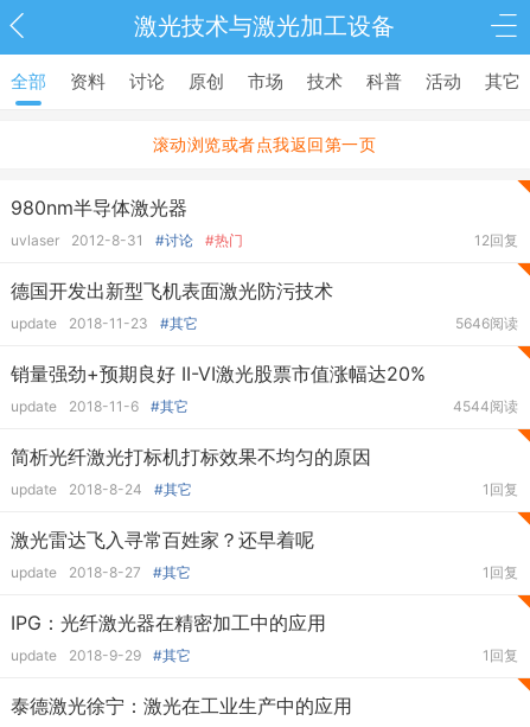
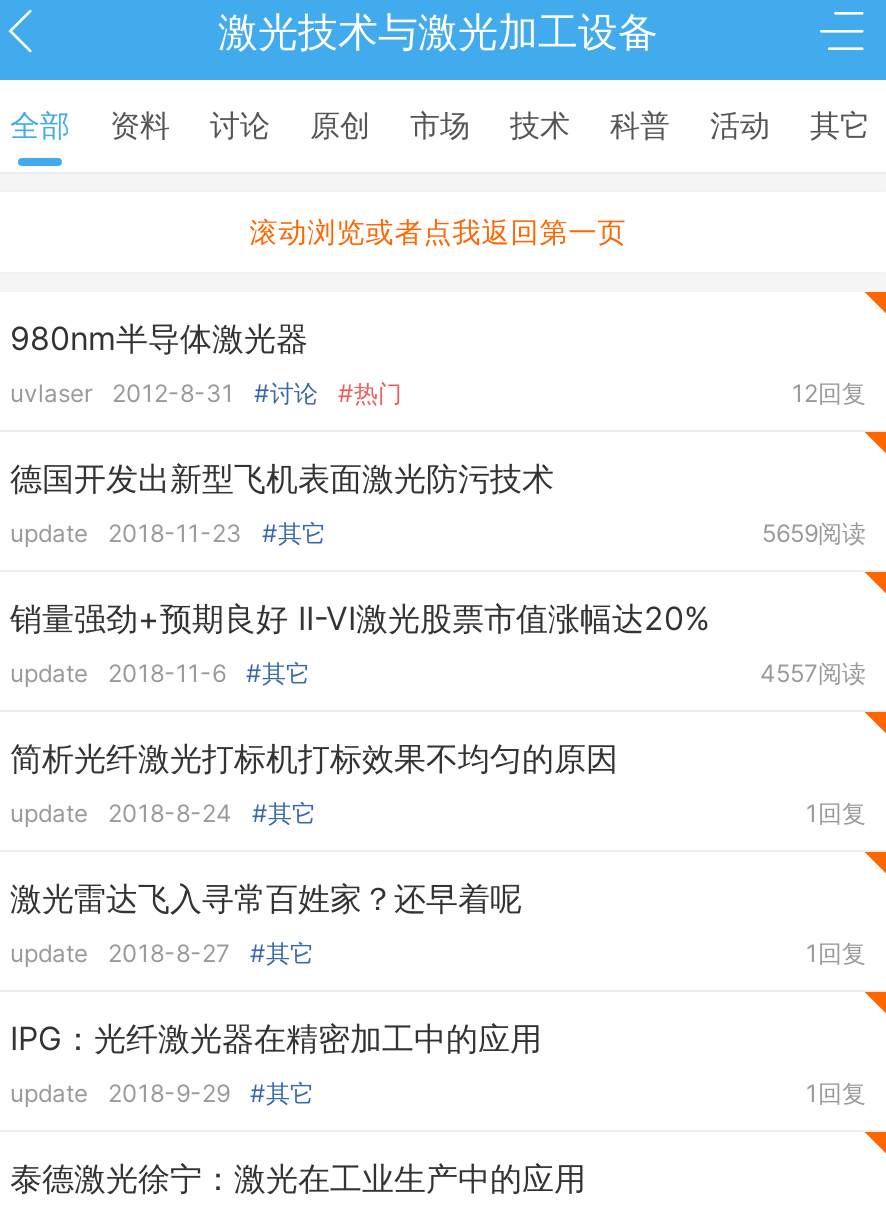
[455,314,518,332] 5646阅读 -> [762,518,866,548] 5659阅读
[453,397,518,415] 4544阅读 -> [760,658,866,688] 4557阅读

